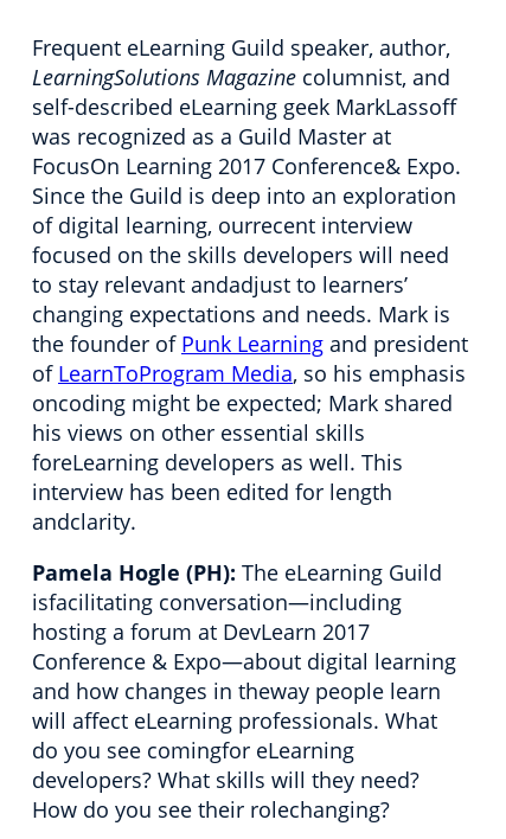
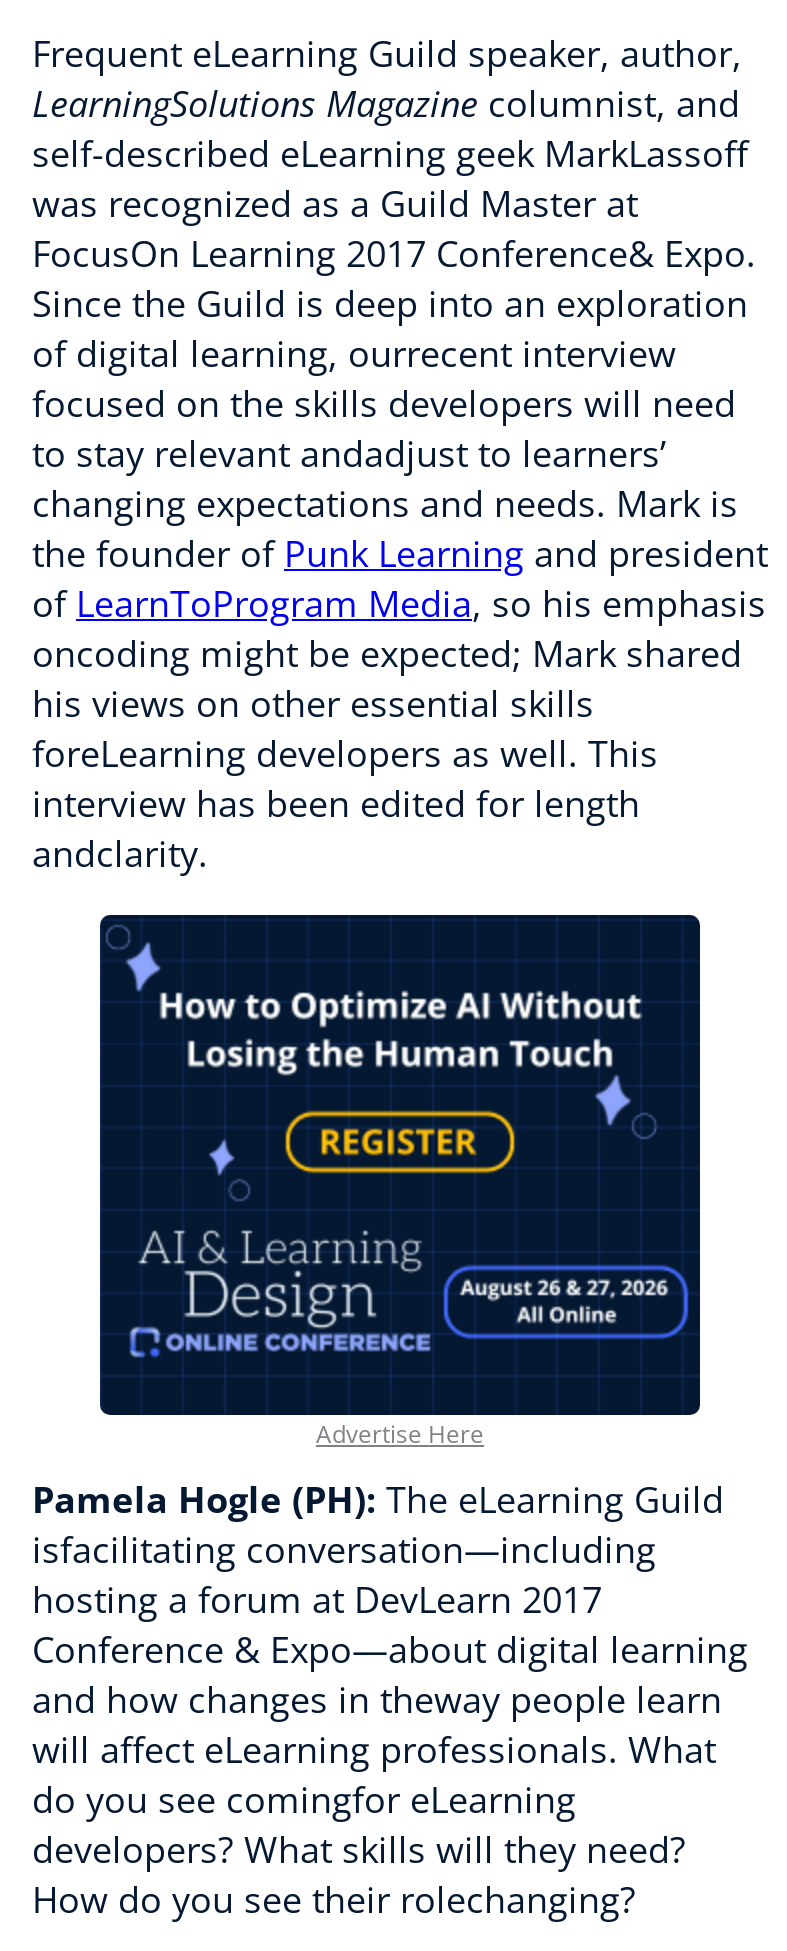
none -> [98,913,702,1451] [image] | Advertise Here

